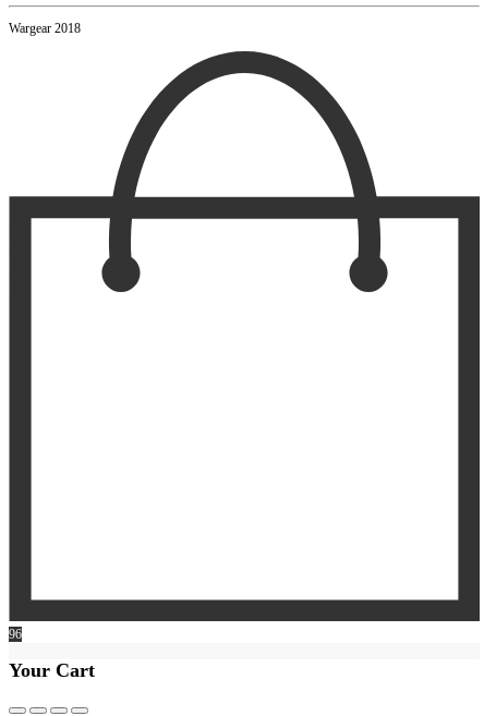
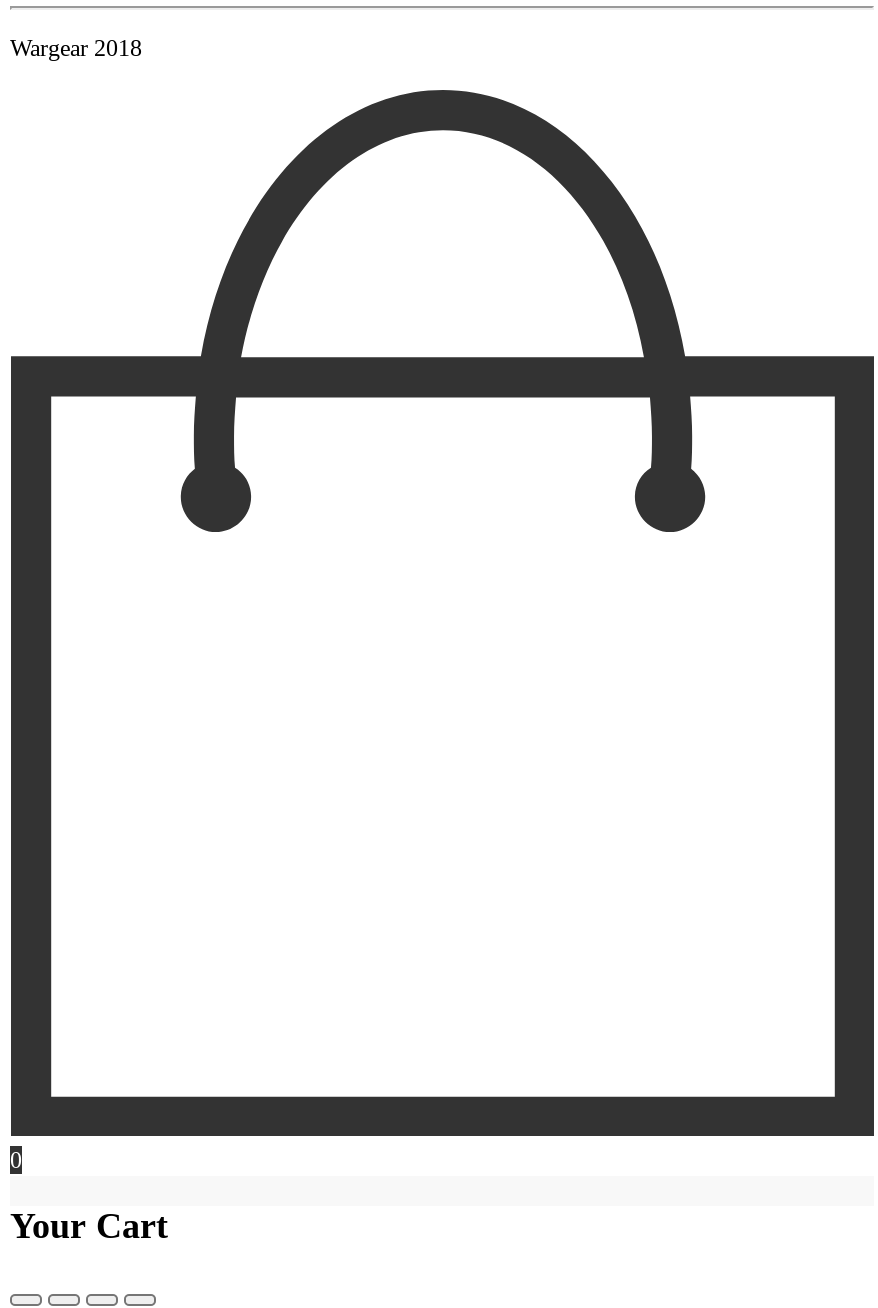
[9,627,22,642] 96 -> [10,1146,22,1174] 0

